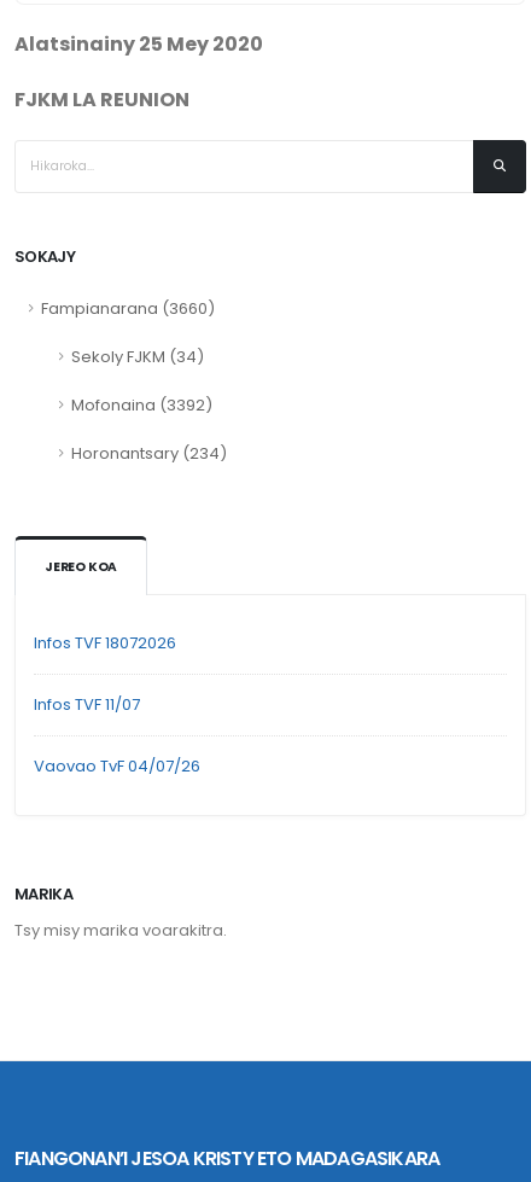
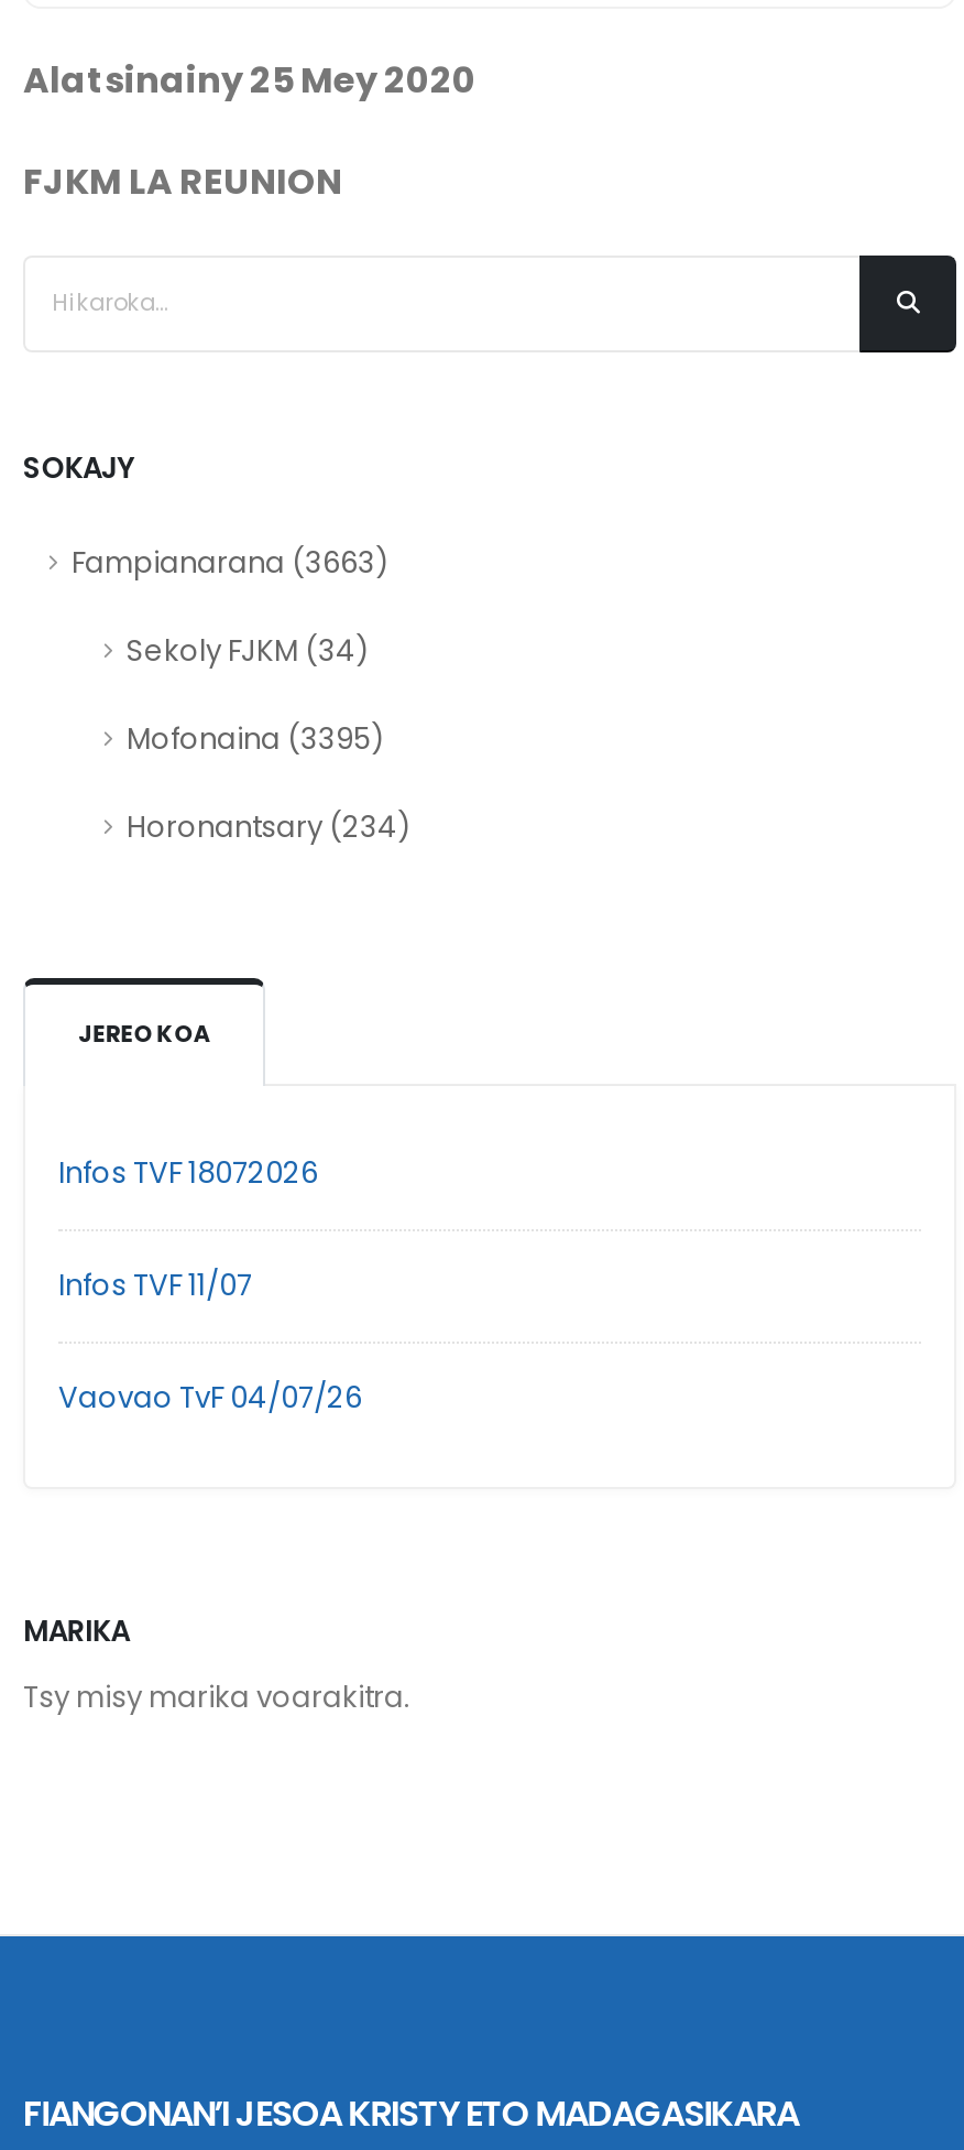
[41,297,215,320] Fampianarana (3660) -> [72,541,388,583] Fampianarana (3663)
[71,393,212,416] Mofonaina (3392) -> [127,717,384,759] Mofonaina (3395)

